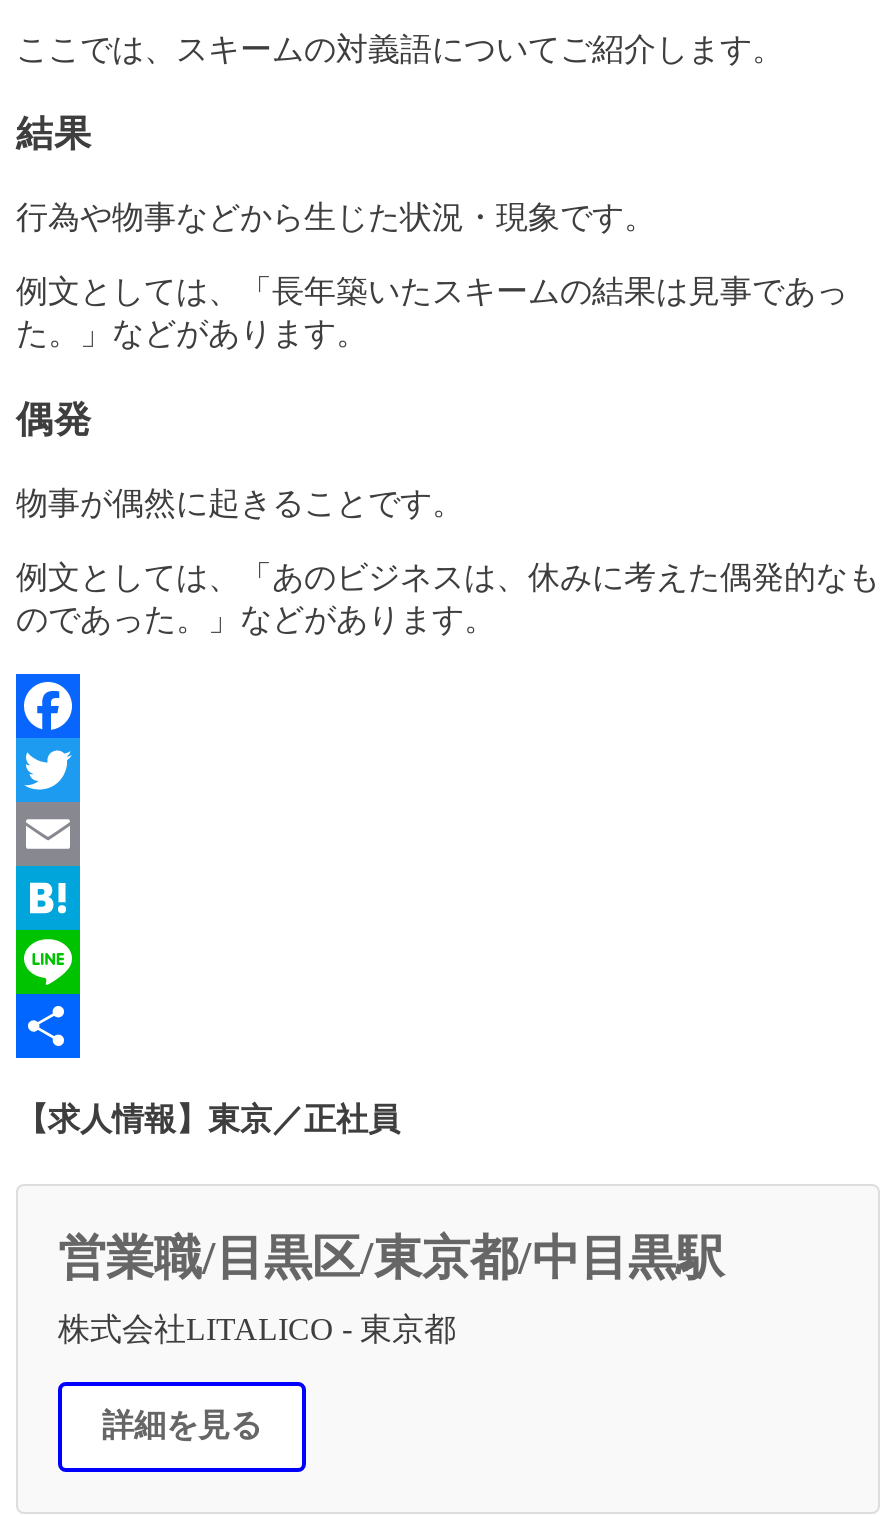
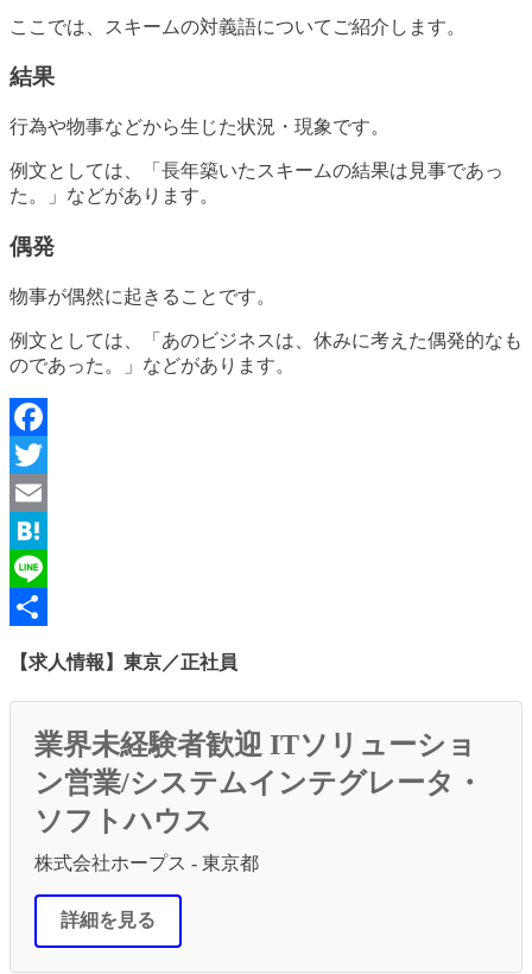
[58,1232,724,1284] 営業職/目黒区/東京都/中目黒駅 -> [34,729,483,836] 業界未経験者歓迎 ITソリューショ | ン営業/システムインテグレータ・ | ソフトハウス
[58,1312,456,1346] 株式会社LITALICO - 東京都 -> [34,853,259,873] 株式会社ホープス - 東京都

